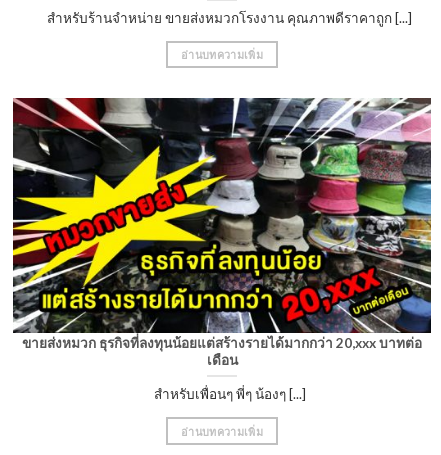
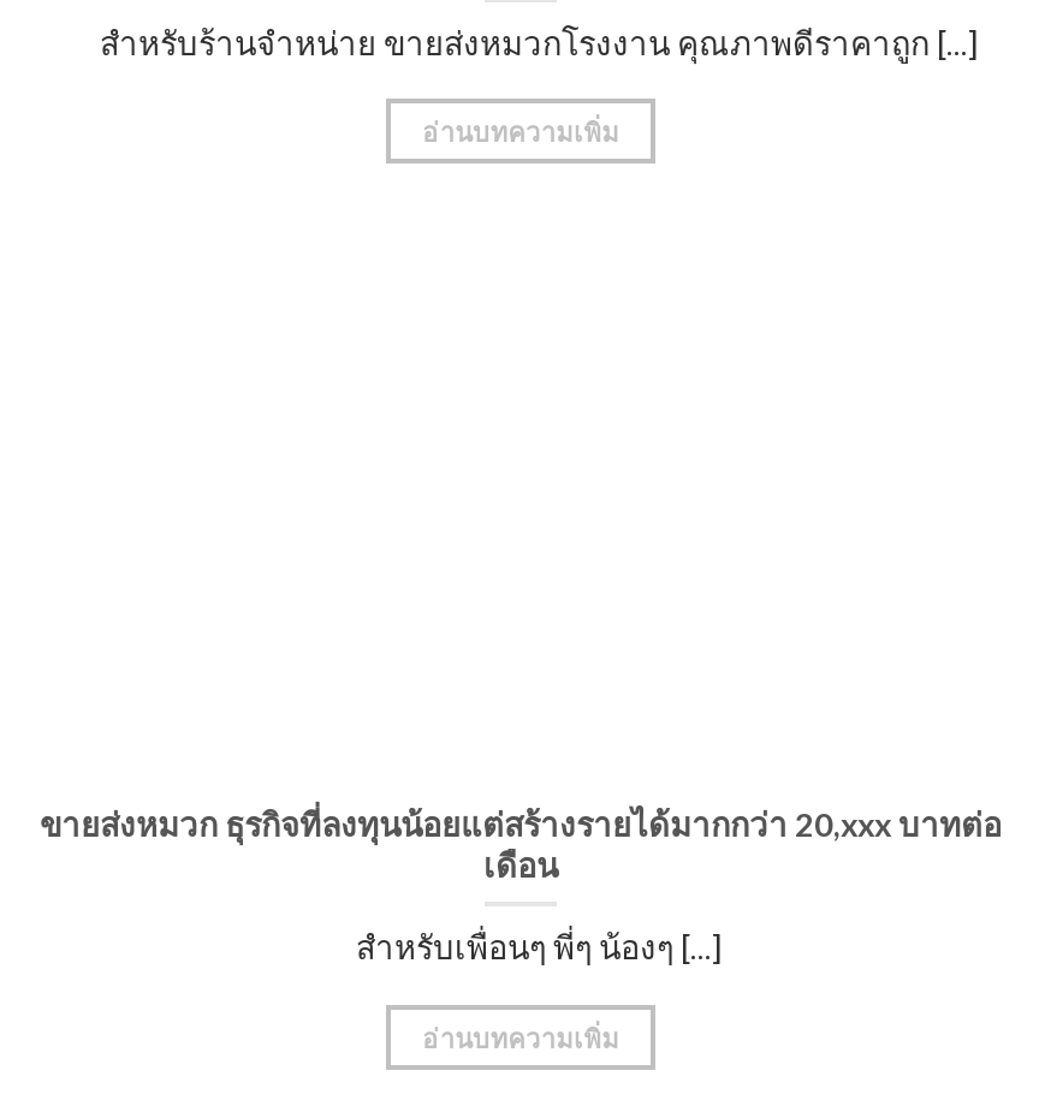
[12,97,432,334] [image] -> none

